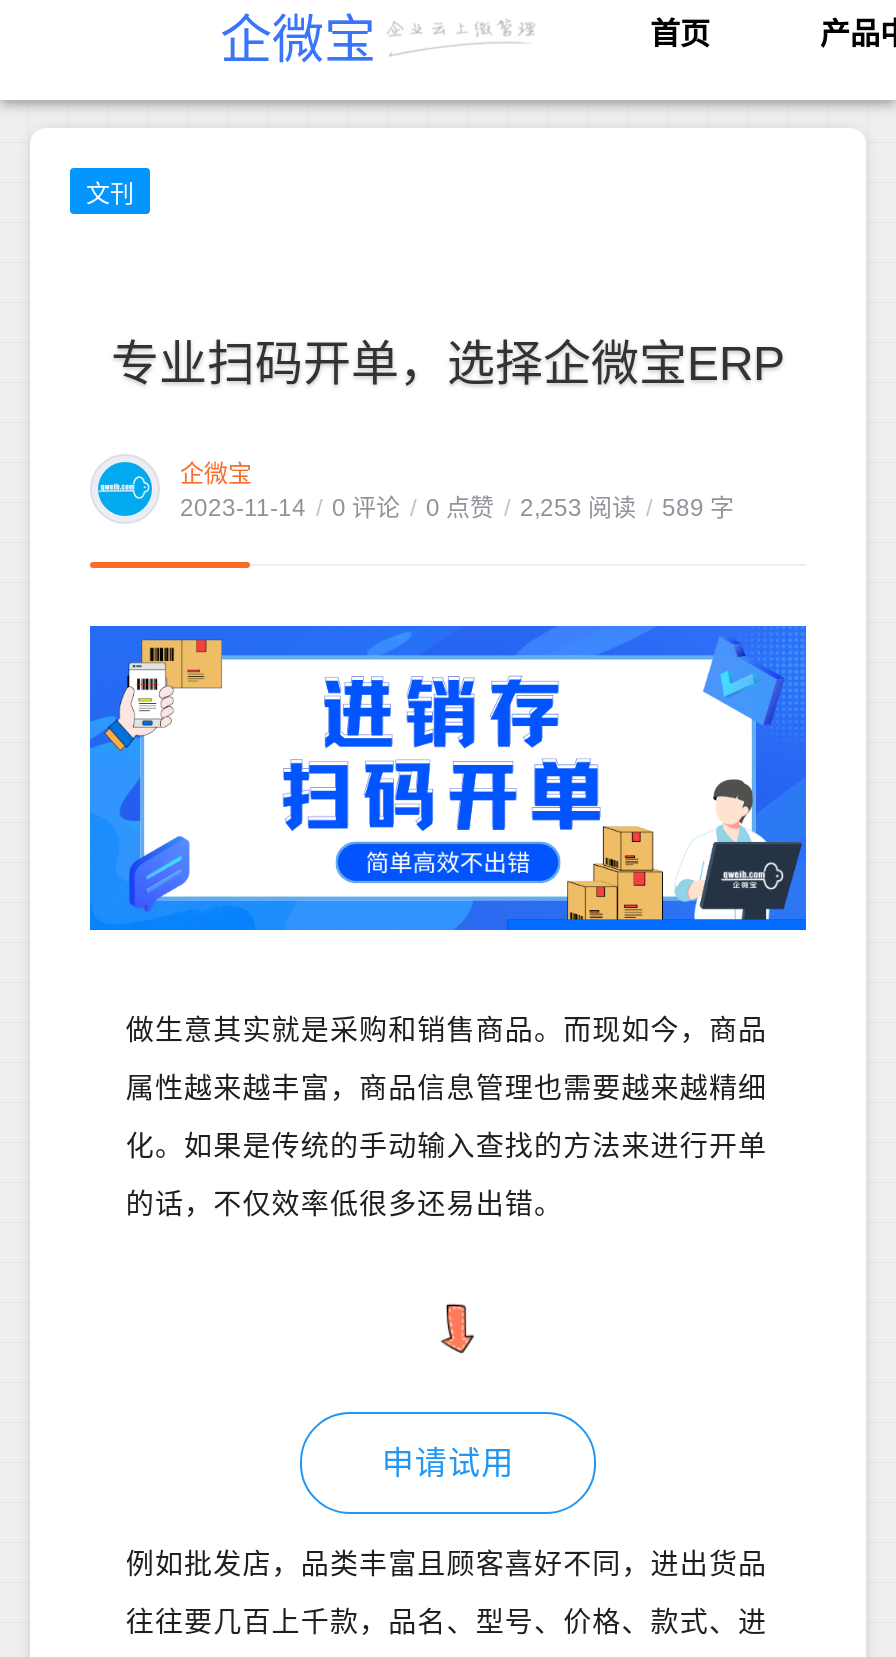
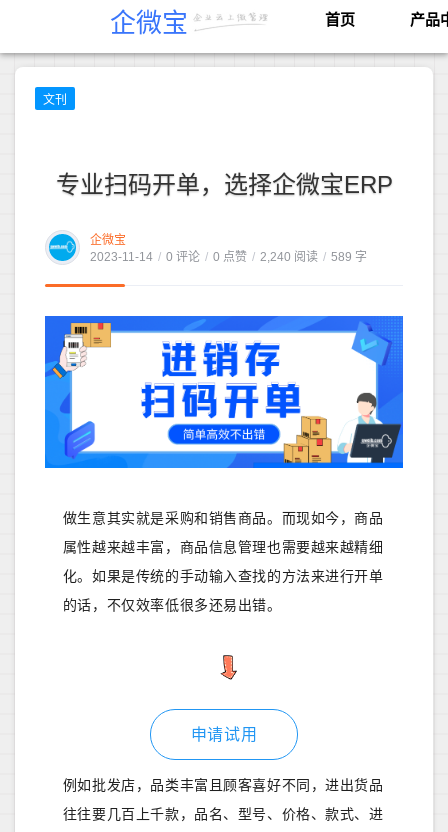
[180,494,734,522] 2023-11-14 / 0 评论 / 0 点赞 / 2,253 阅读 / 589 字 -> [90,250,367,264] 2023-11-14 / 0 评论 / 0 点赞 / 2,240 阅读 / 589 字

